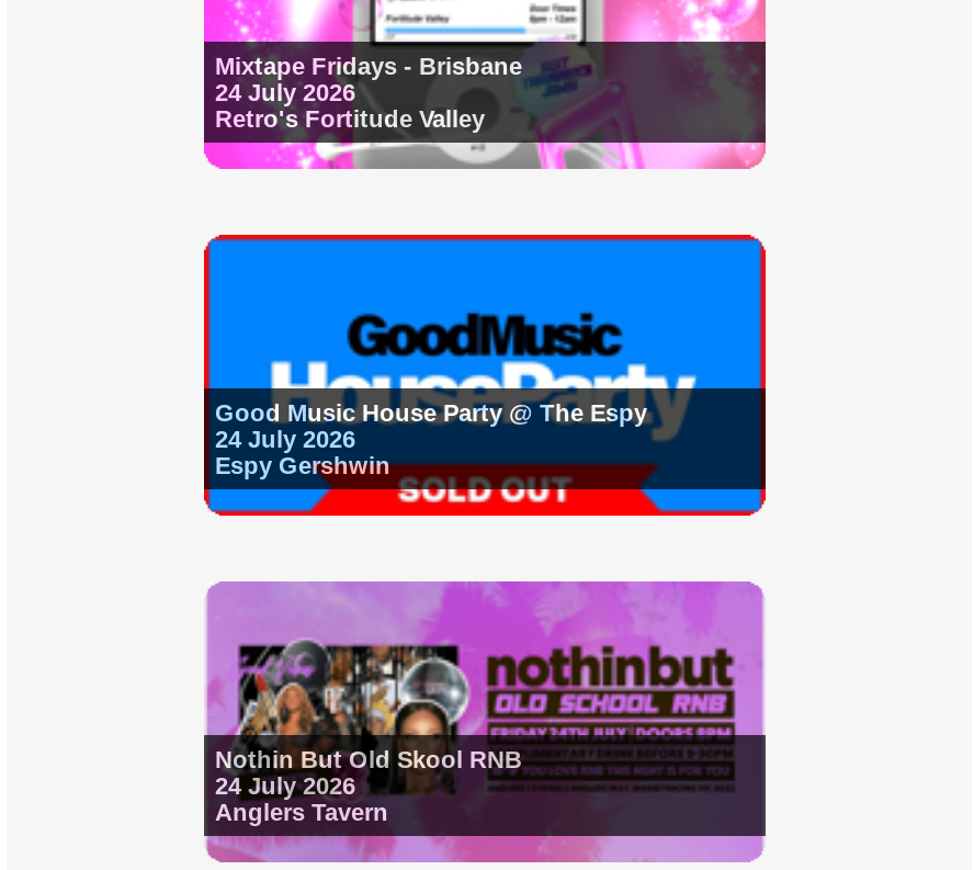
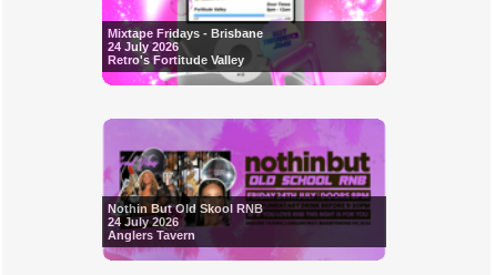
[202,233,768,518] [image] | Good Music House Party @ The Espy | 24 July 2026 | Espy Gershwin -> none

